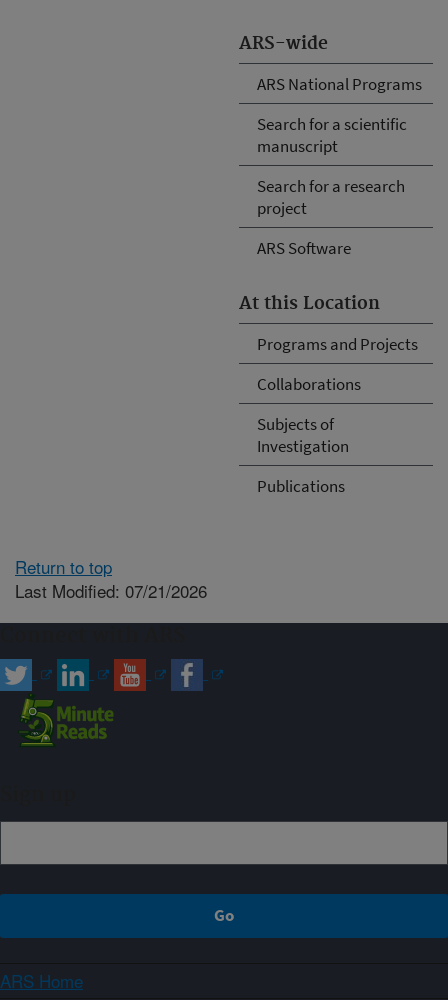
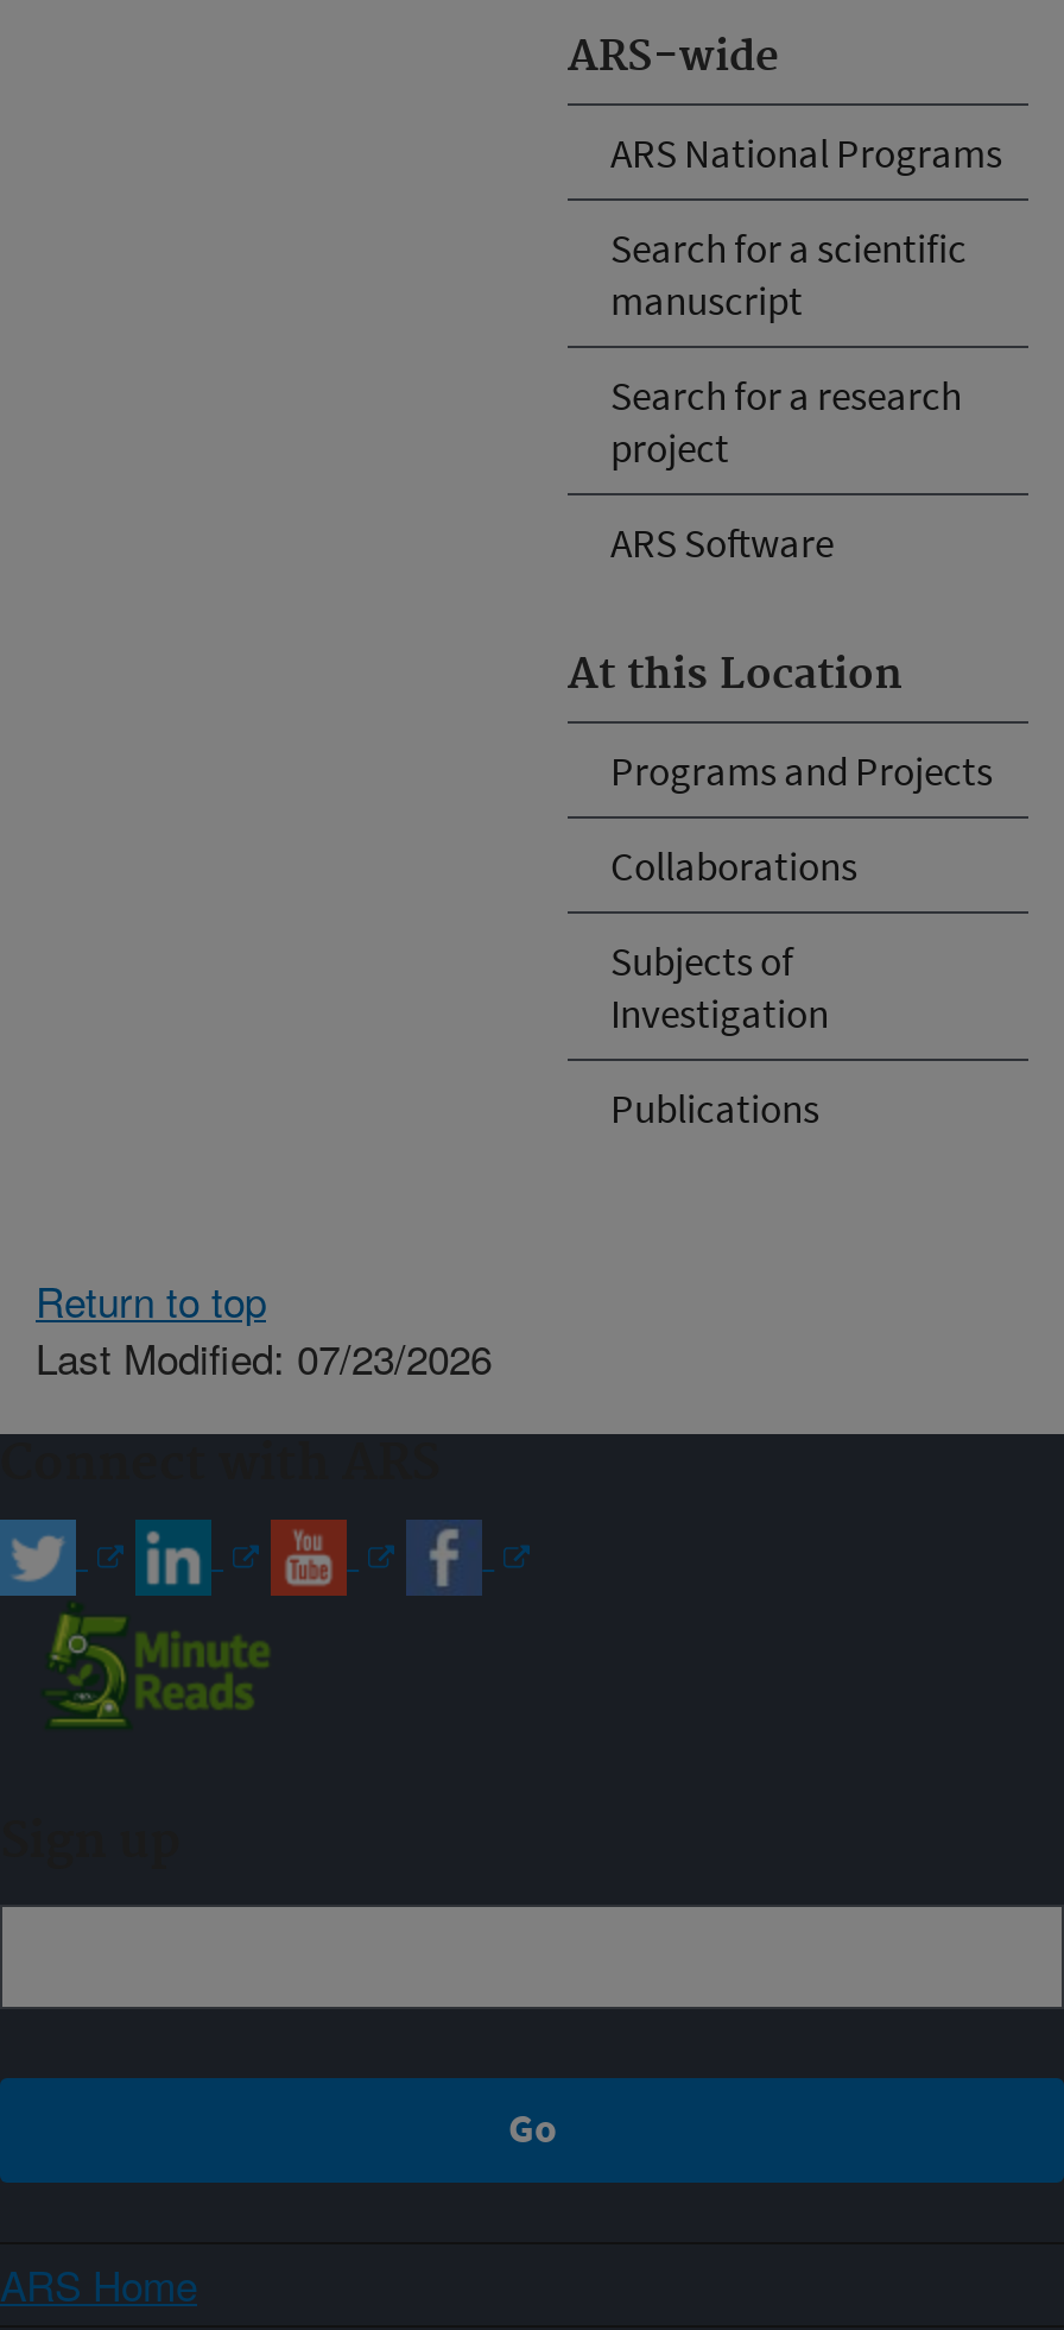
[15,578,207,603] Last Modified: 07/21/2026 -> [36,1327,492,1387] Last Modified: 07/23/2026

